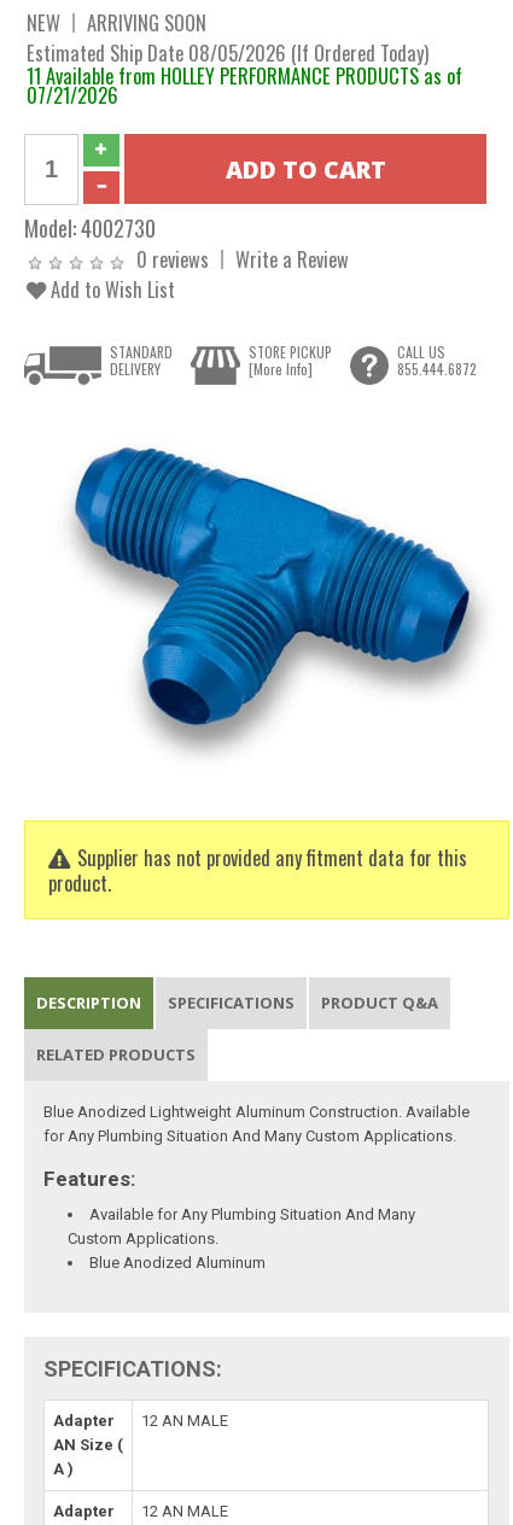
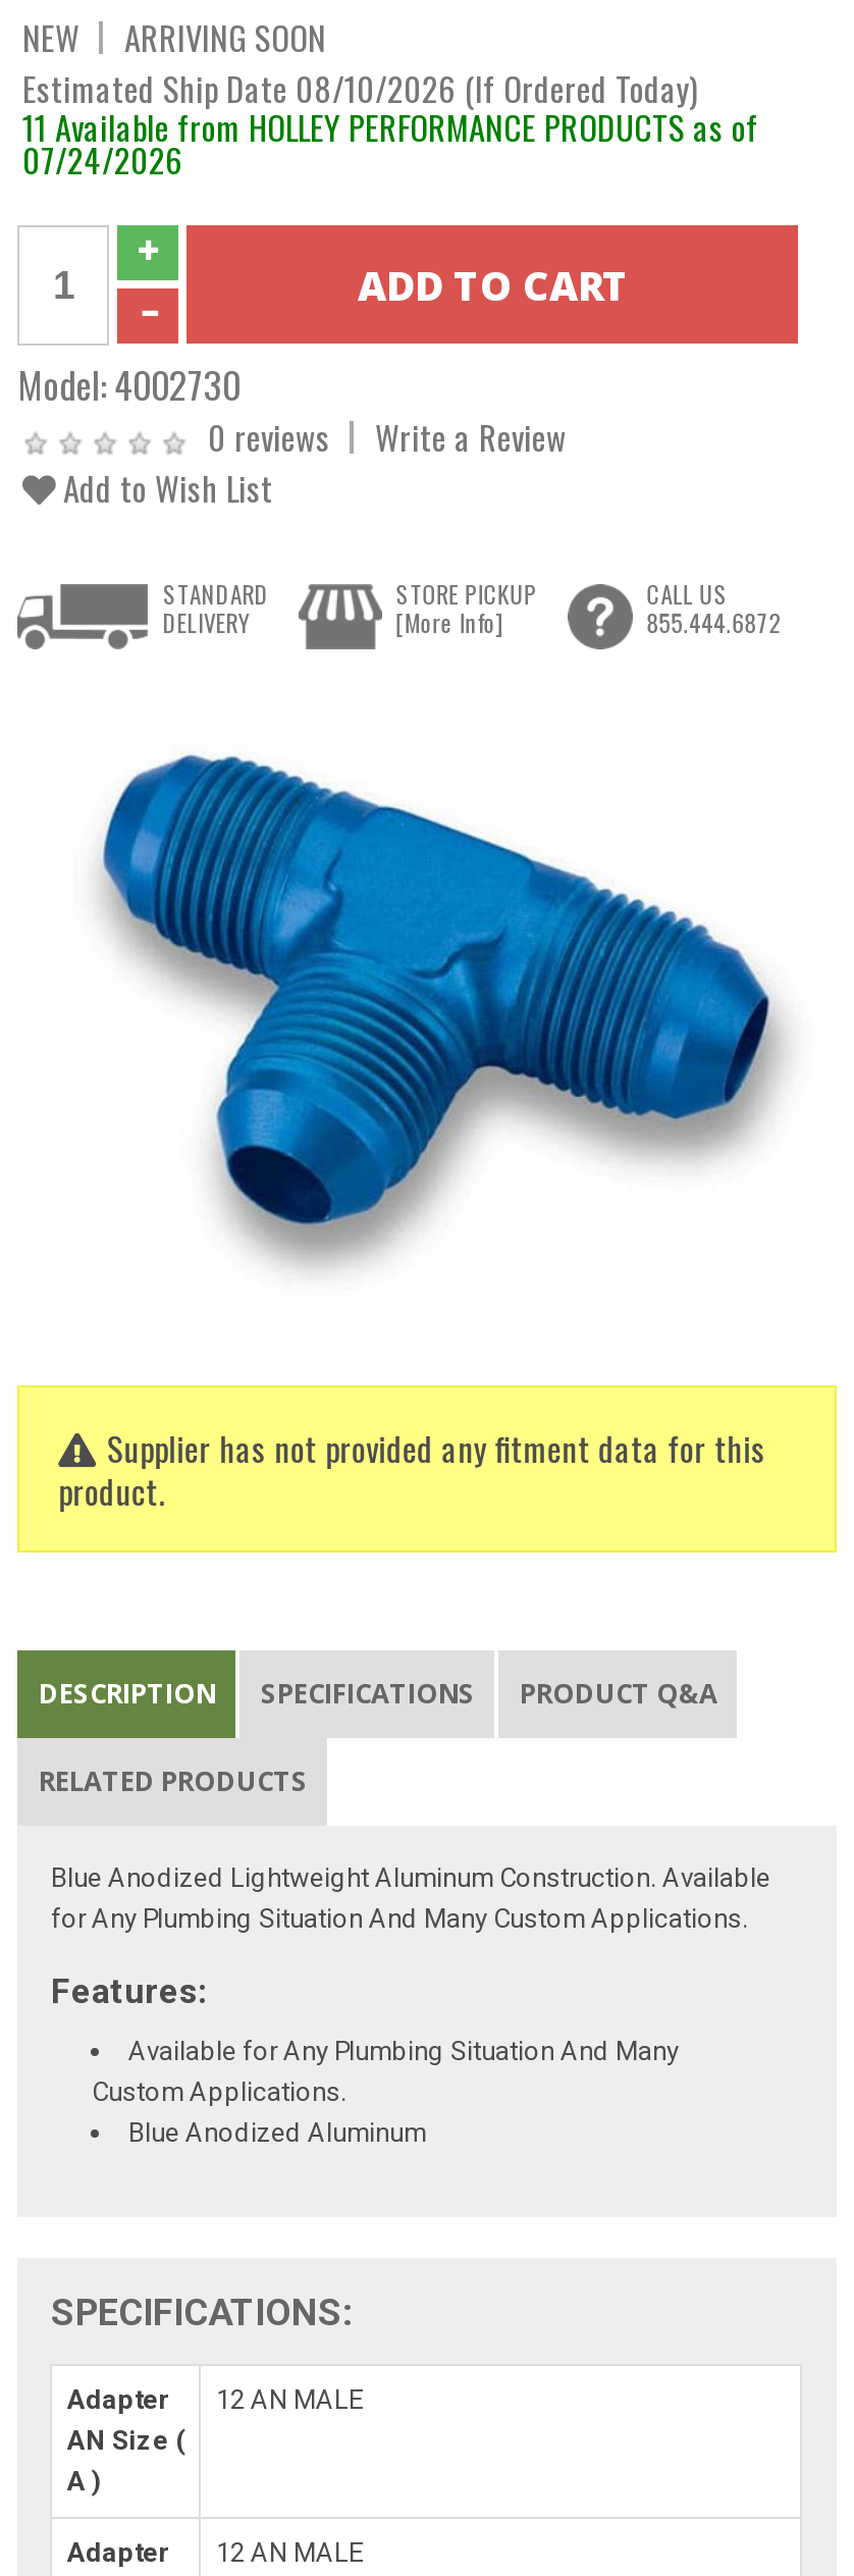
[27,37,429,68] Estimated Ship Date 08/05/2026 (If Ordered Today) -> [22,62,697,113] Estimated Ship Date 08/10/2026 (If Ordered Today)
[27,80,119,110] 07/21/2026 -> [22,134,183,185] 07/24/2026

